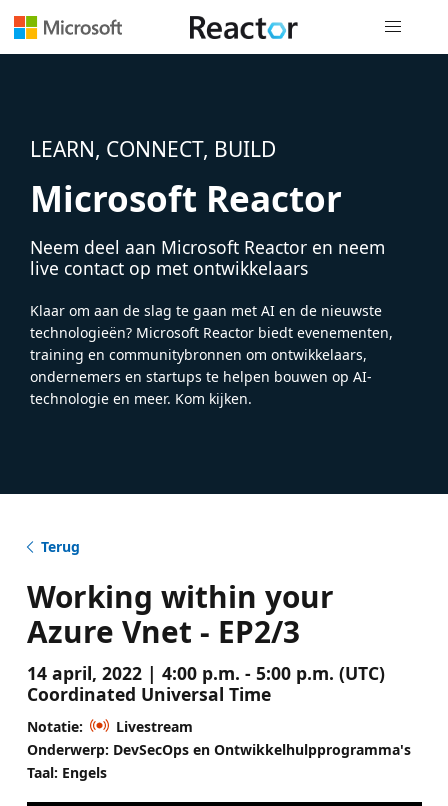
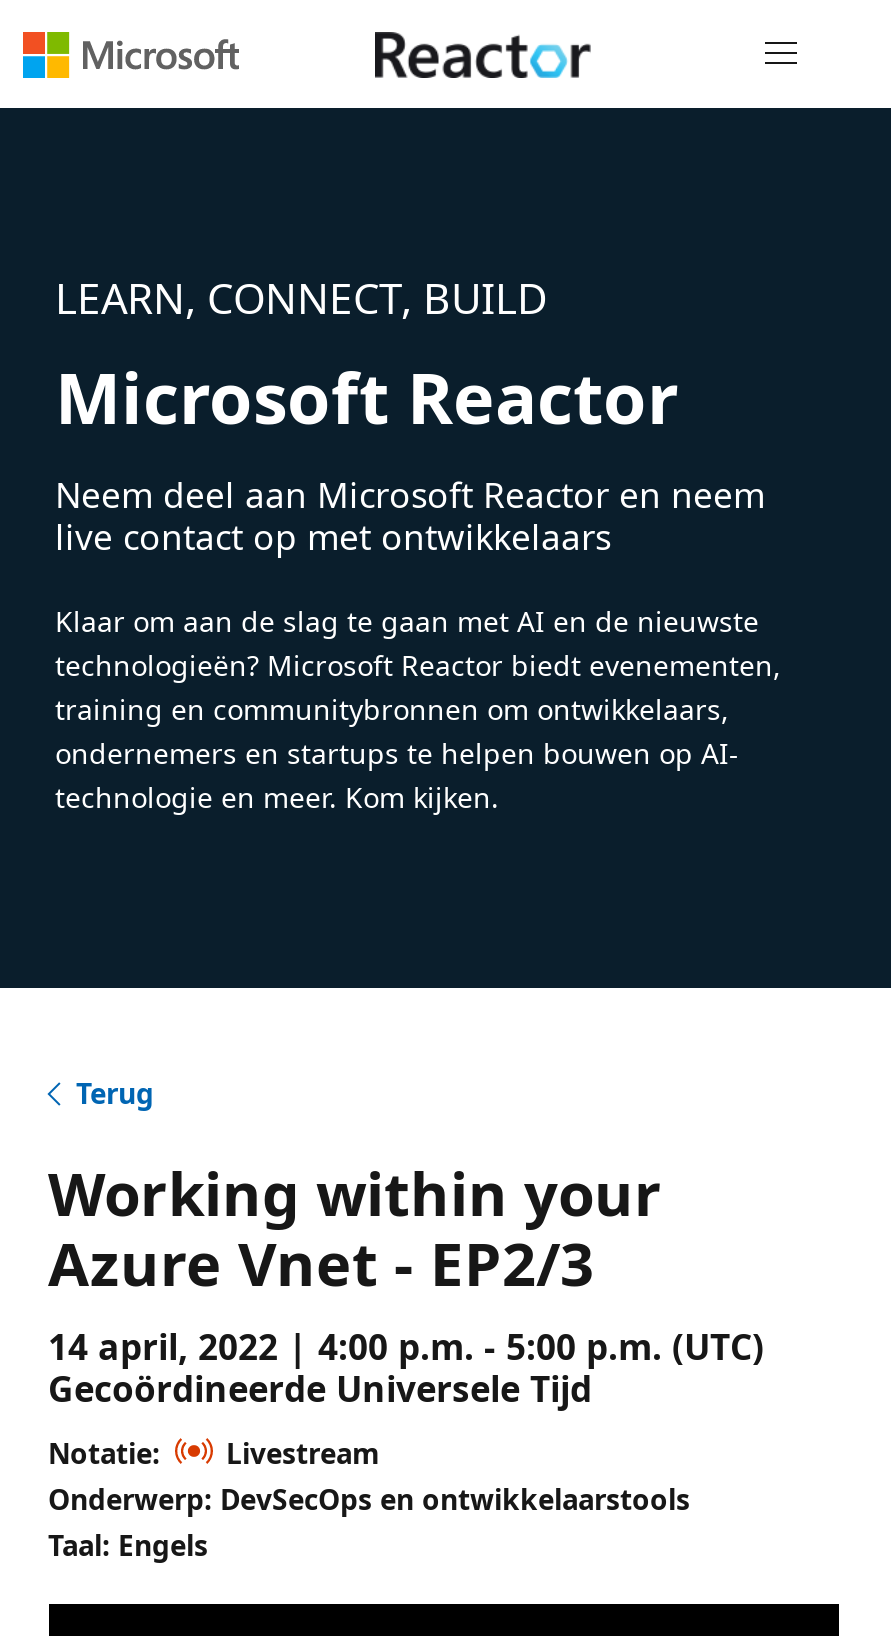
[26,682,270,706] Coordinated Universal Time -> [48,1364,592,1412] Gecoördineerde Universele Tijd
[26,740,410,759] Onderwerp: DevSecOps en Ontwikkelhulpprogramma's -> [48,1480,690,1518] Onderwerp: DevSecOps en ontwikkelaarstools

